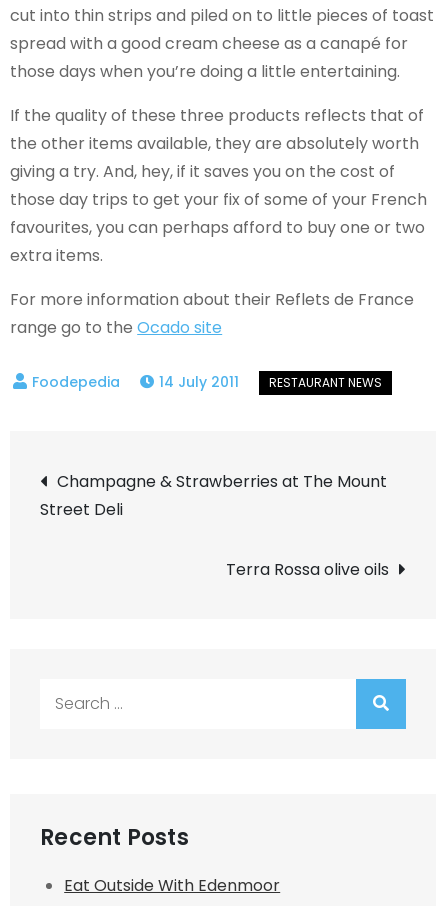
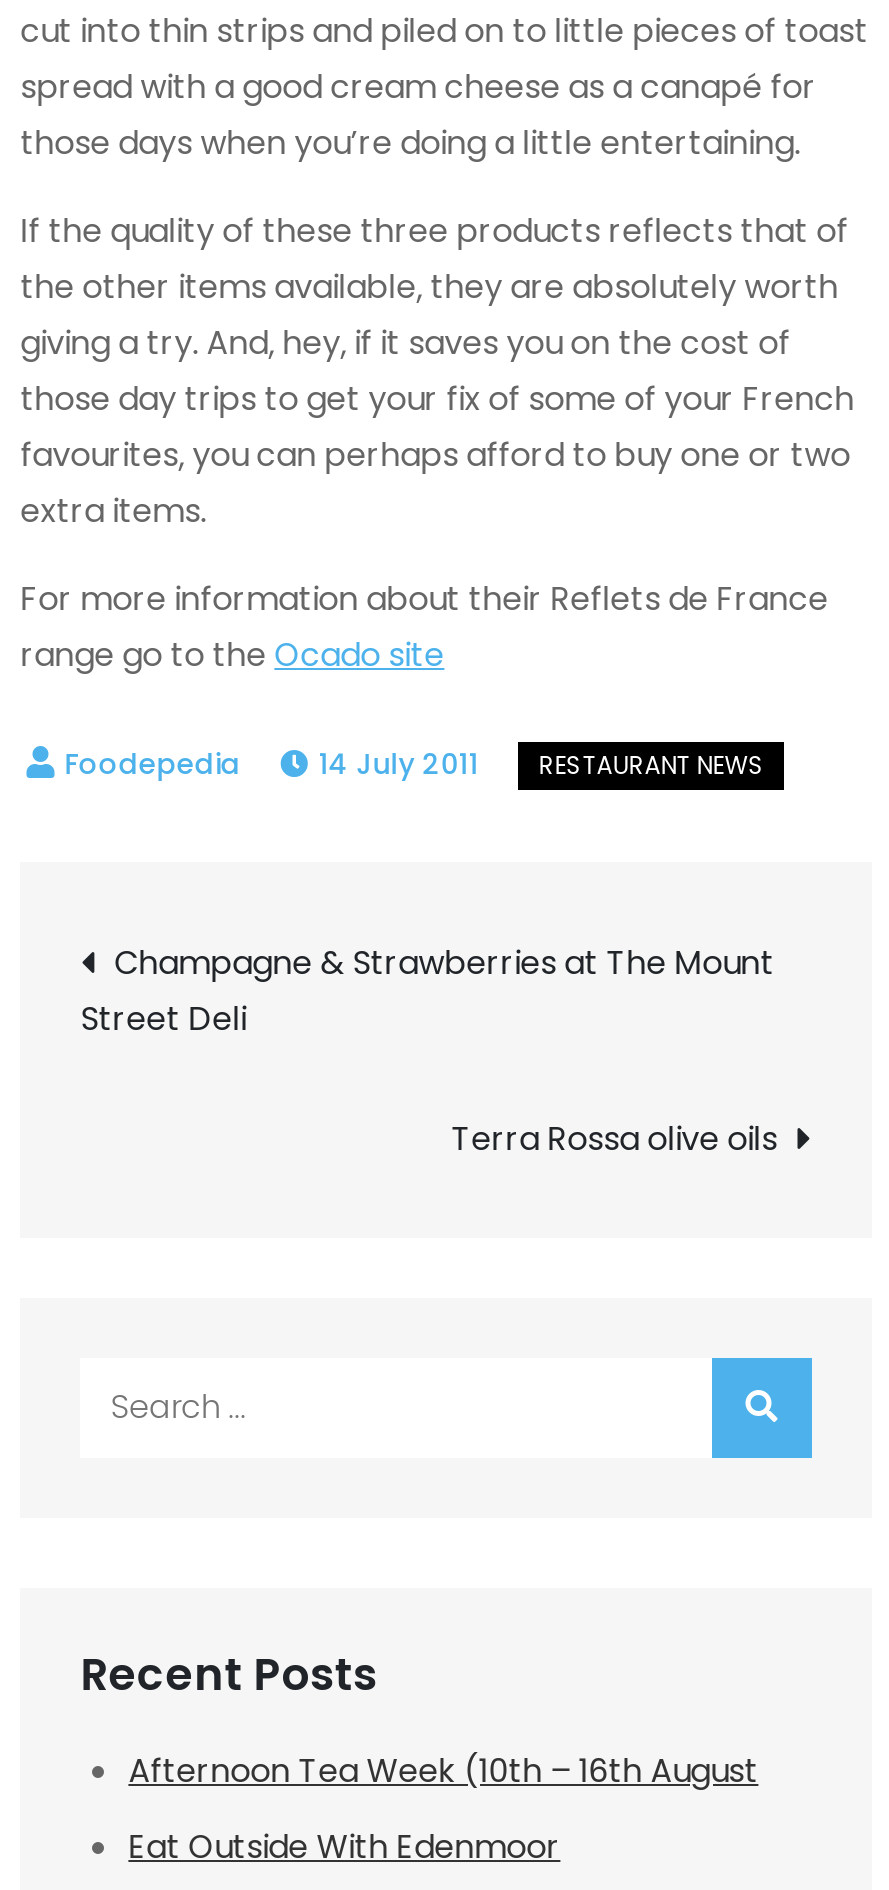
none -> [128,1747,758,1793] Afternoon Tea Week (10th – 16th August

